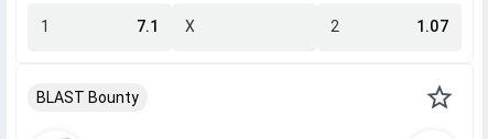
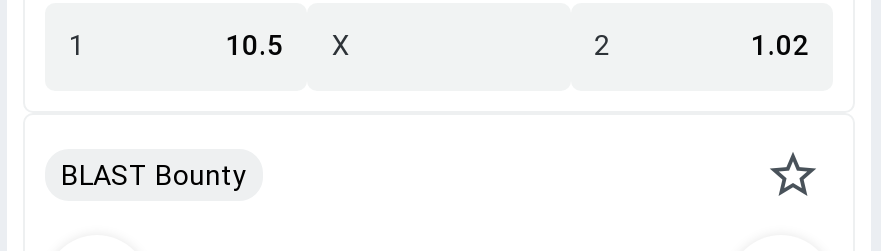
[136,18,196,35] 7.1 X -> [226,29,350,61] 10.5 X
[416,18,448,35] 1.07 -> [751,29,809,61] 1.02

